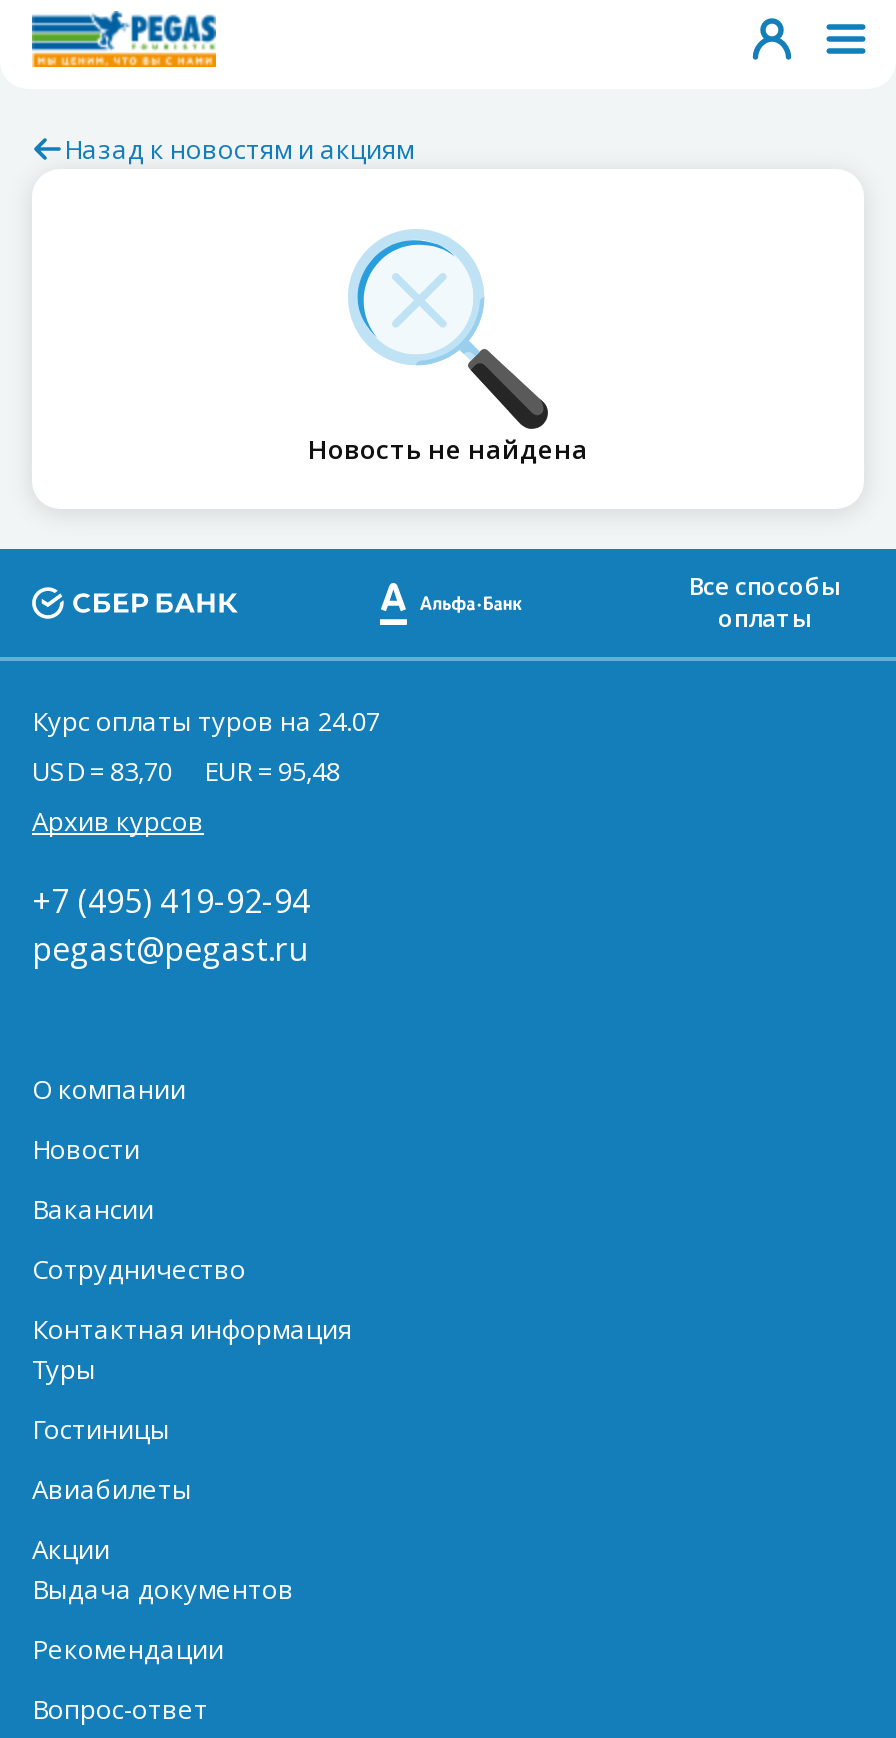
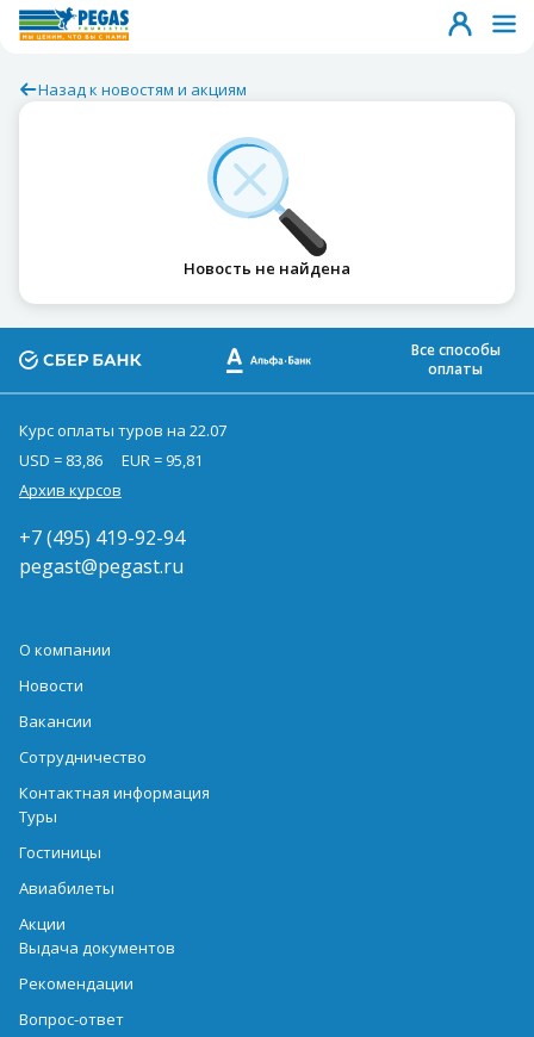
[32,703,380,739] Курс оплаты туров на 24.07 -> [19,420,226,441] Курс оплаты туров на 22.07
[32,753,172,789] USD = 83,70 -> [19,449,103,471] USD = 83,86
[204,753,340,789] EUR = 95,48 -> [122,449,203,471] EUR = 95,81

